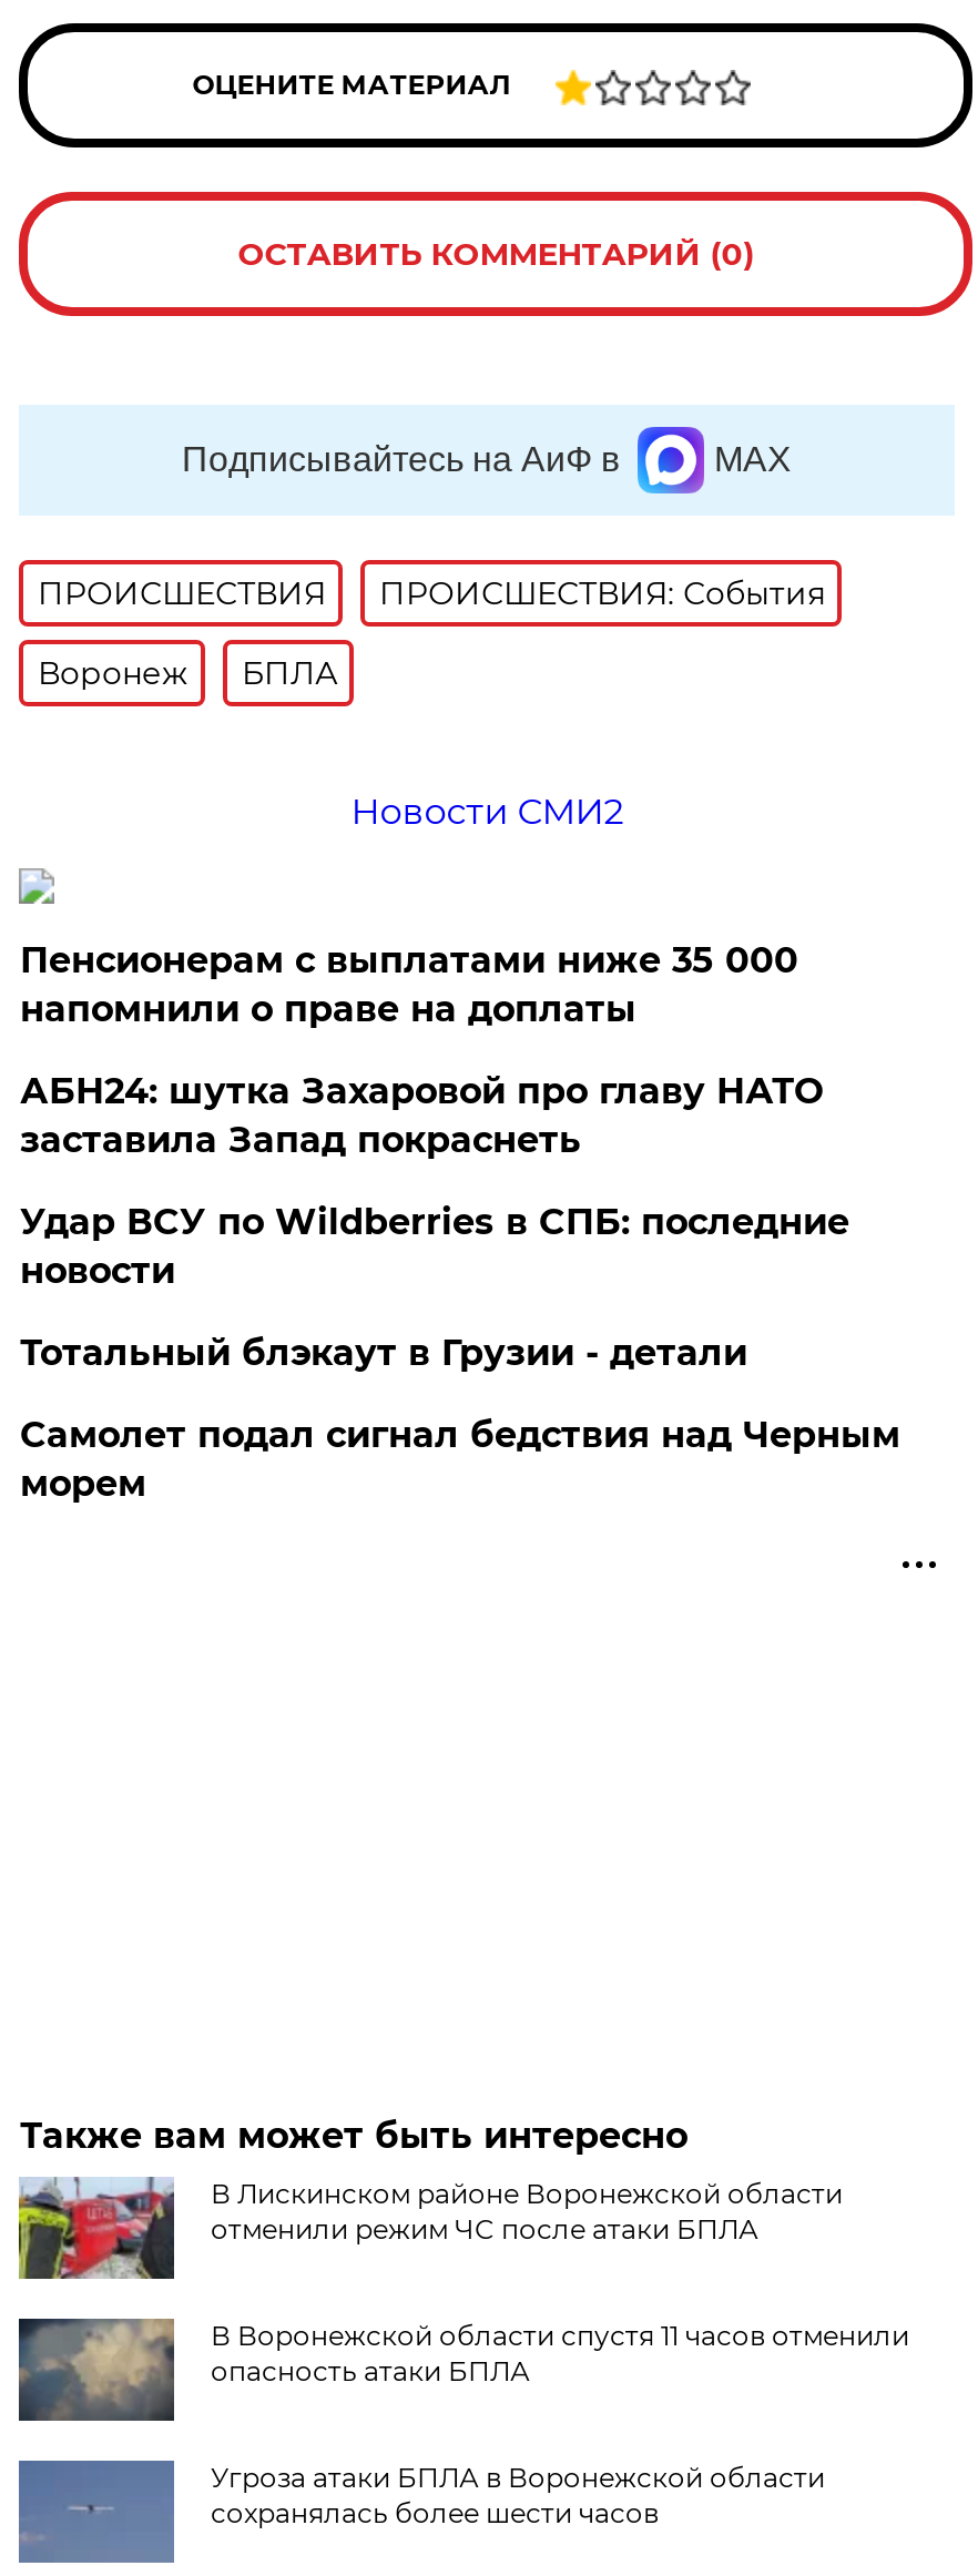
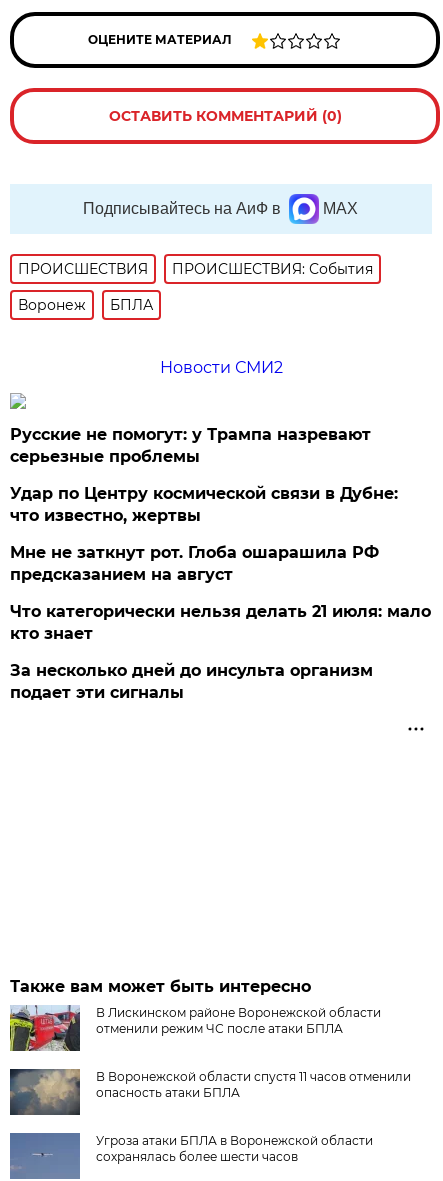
[20,939,798,1030] Пенсионерам с выплатами ниже 35 000 | напомнили о праве на доплаты -> [10,425,371,466] Русские не помогут: у Трампа назревают | серьезные проблемы
[20,1070,823,1161] АБН24: шутка Захаровой про главу НАТО | заставила Запад покраснеть -> [10,484,398,525] Удар по Центру космической связи в Дубне: | что известно, жертвы
[20,1201,849,1292] Удар ВСУ по Wildberries в СПБ: последние | новости -> [10,543,379,584] Мне не заткнут рот. Глоба ошарашила РФ | предсказанием на август
[20,1332,747,1374] Тотальный блэкаут в Грузии - детали -> [10,602,431,643] Что категорически нельзя делать 21 июля: мало | кто знает
[20,1414,900,1505] Самолет подал сигнал бедствия над Черным | морем -> [10,661,373,702] За несколько дней до инсульта организм | подает эти сигналы

